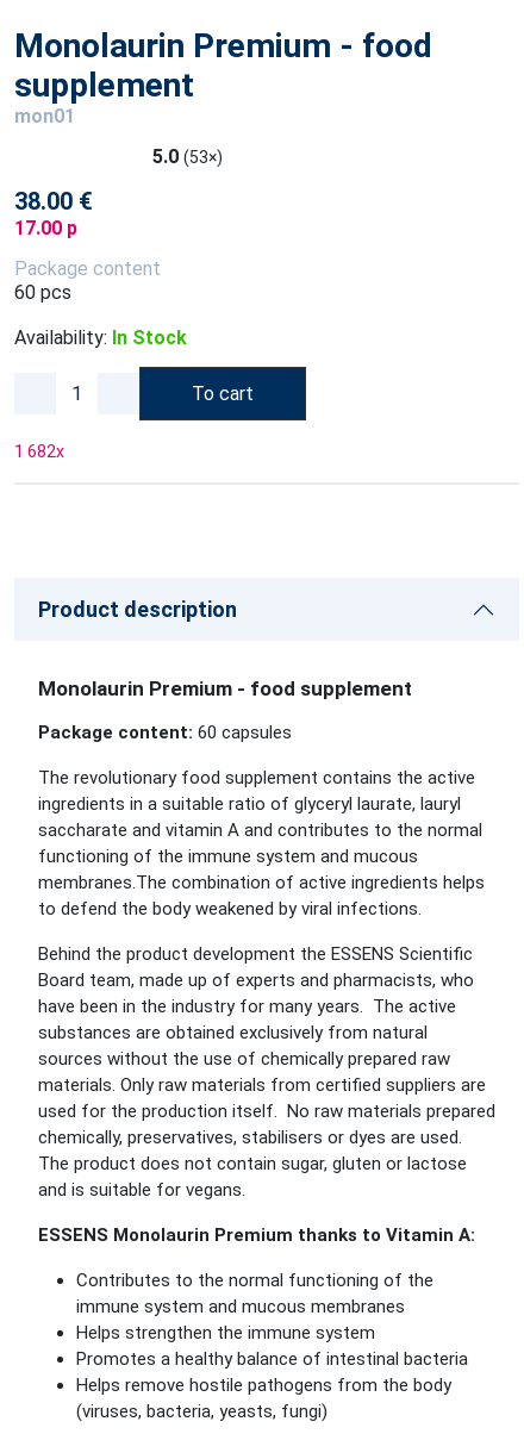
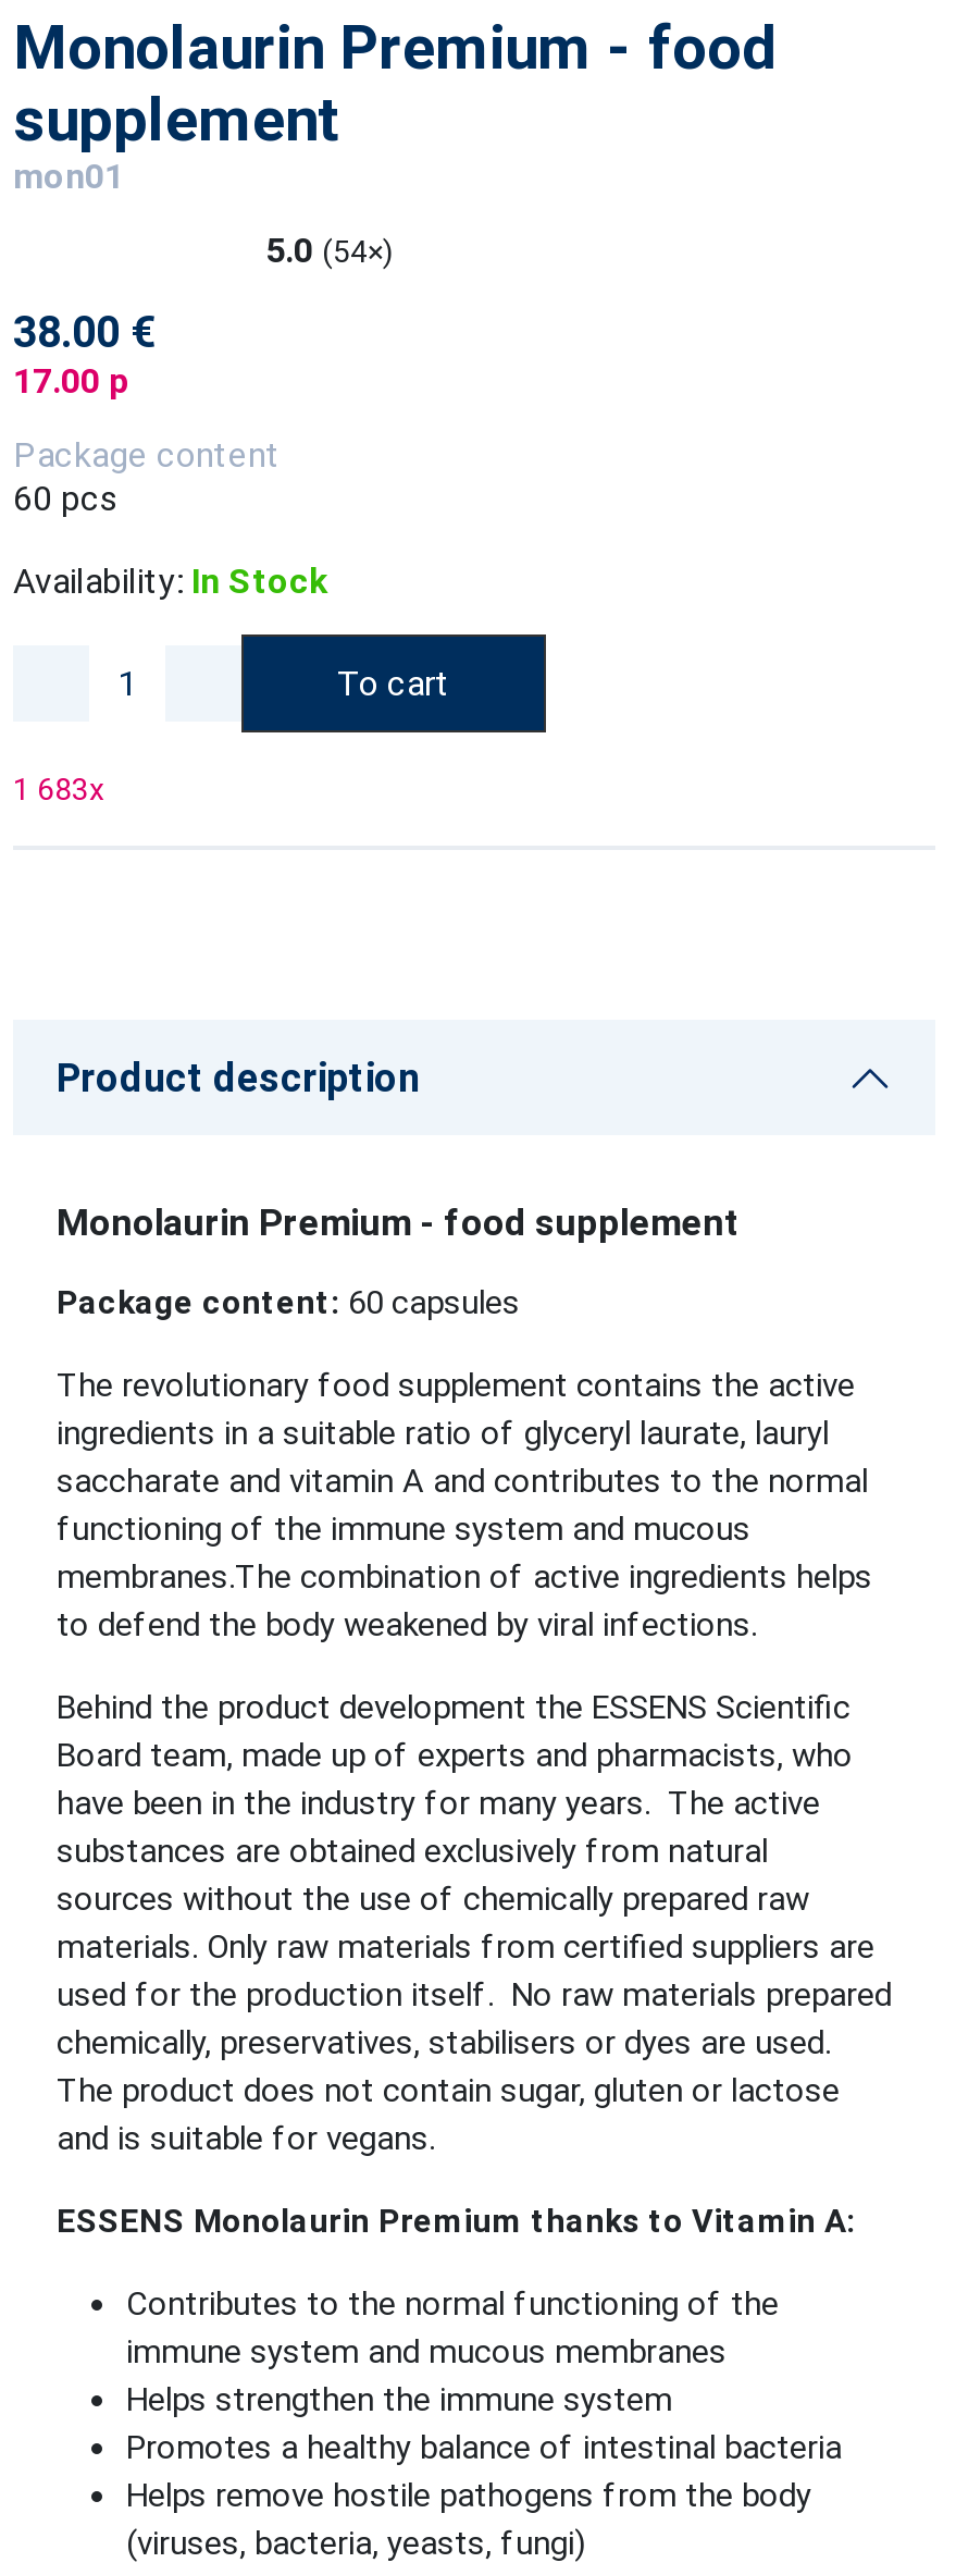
[152,145,223,168] 5.0 (53×) -> [265,230,394,271] 5.0 (54×)
[14,442,64,461] 1 682x -> [13,772,104,806] 1 683x

